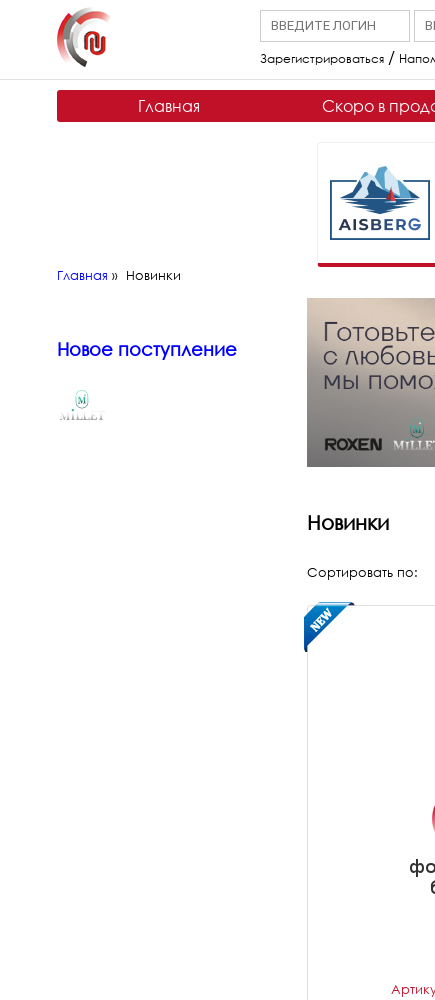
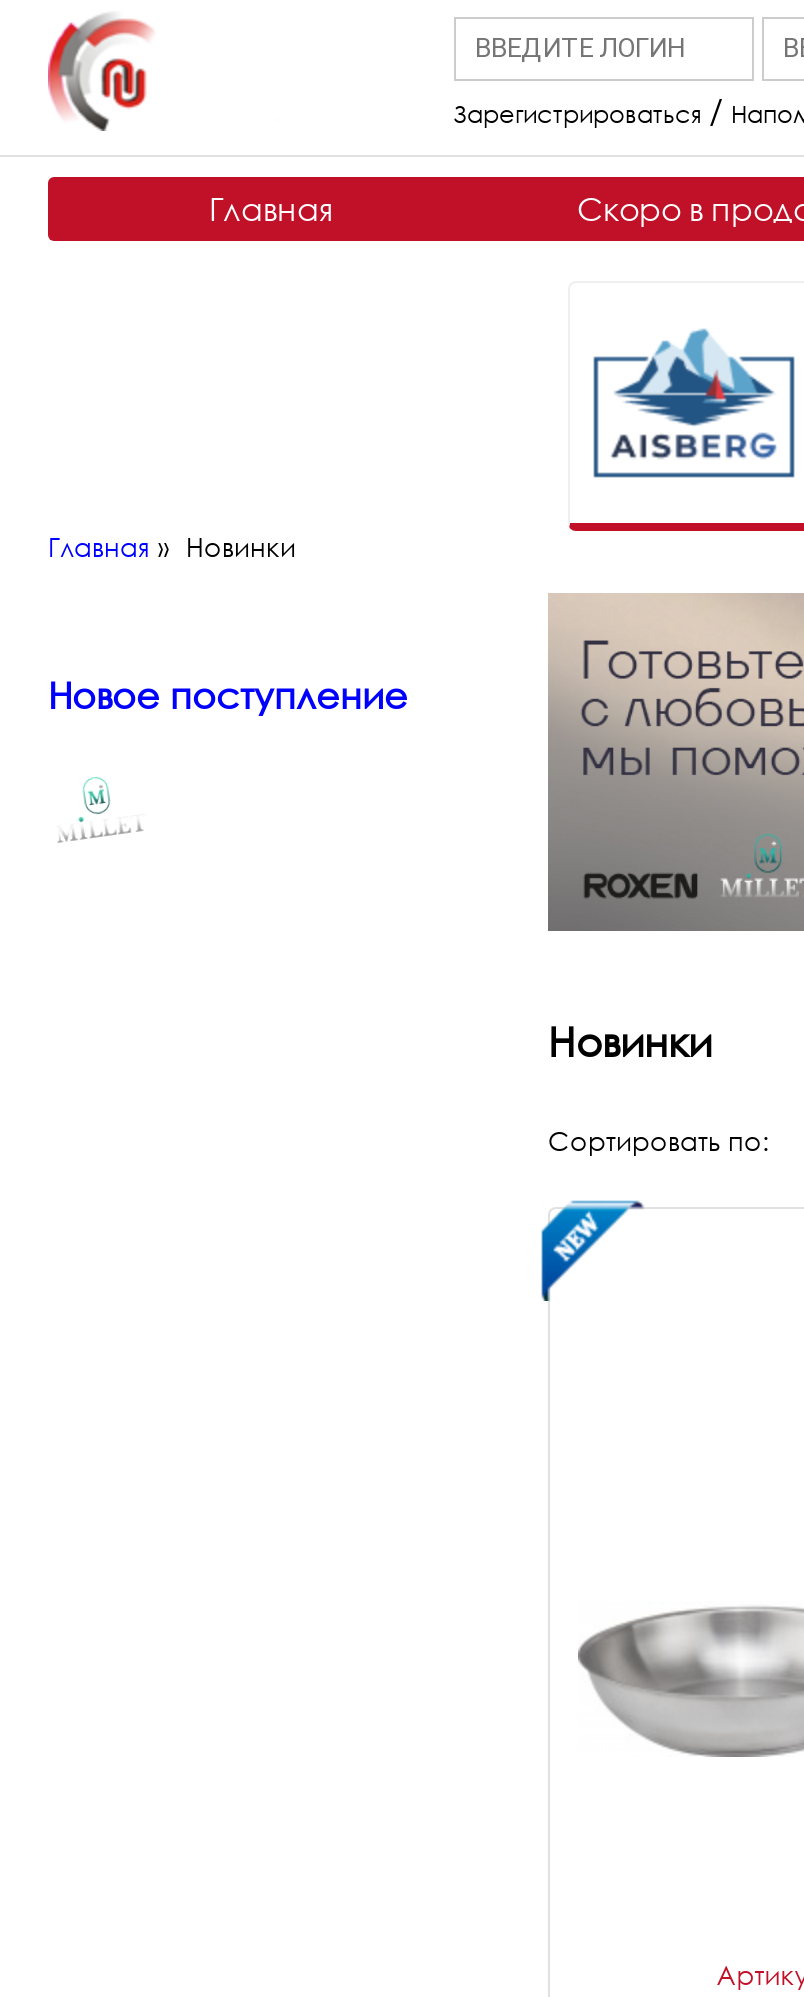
none -> [576,1605,798,1785] [image]

